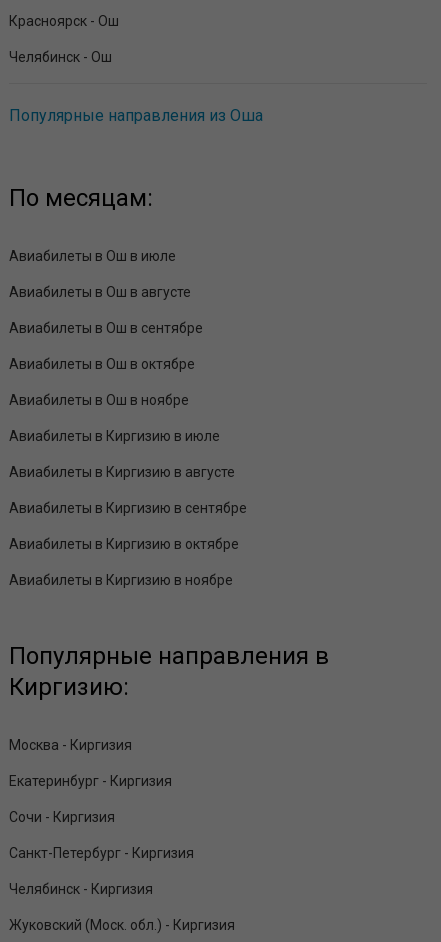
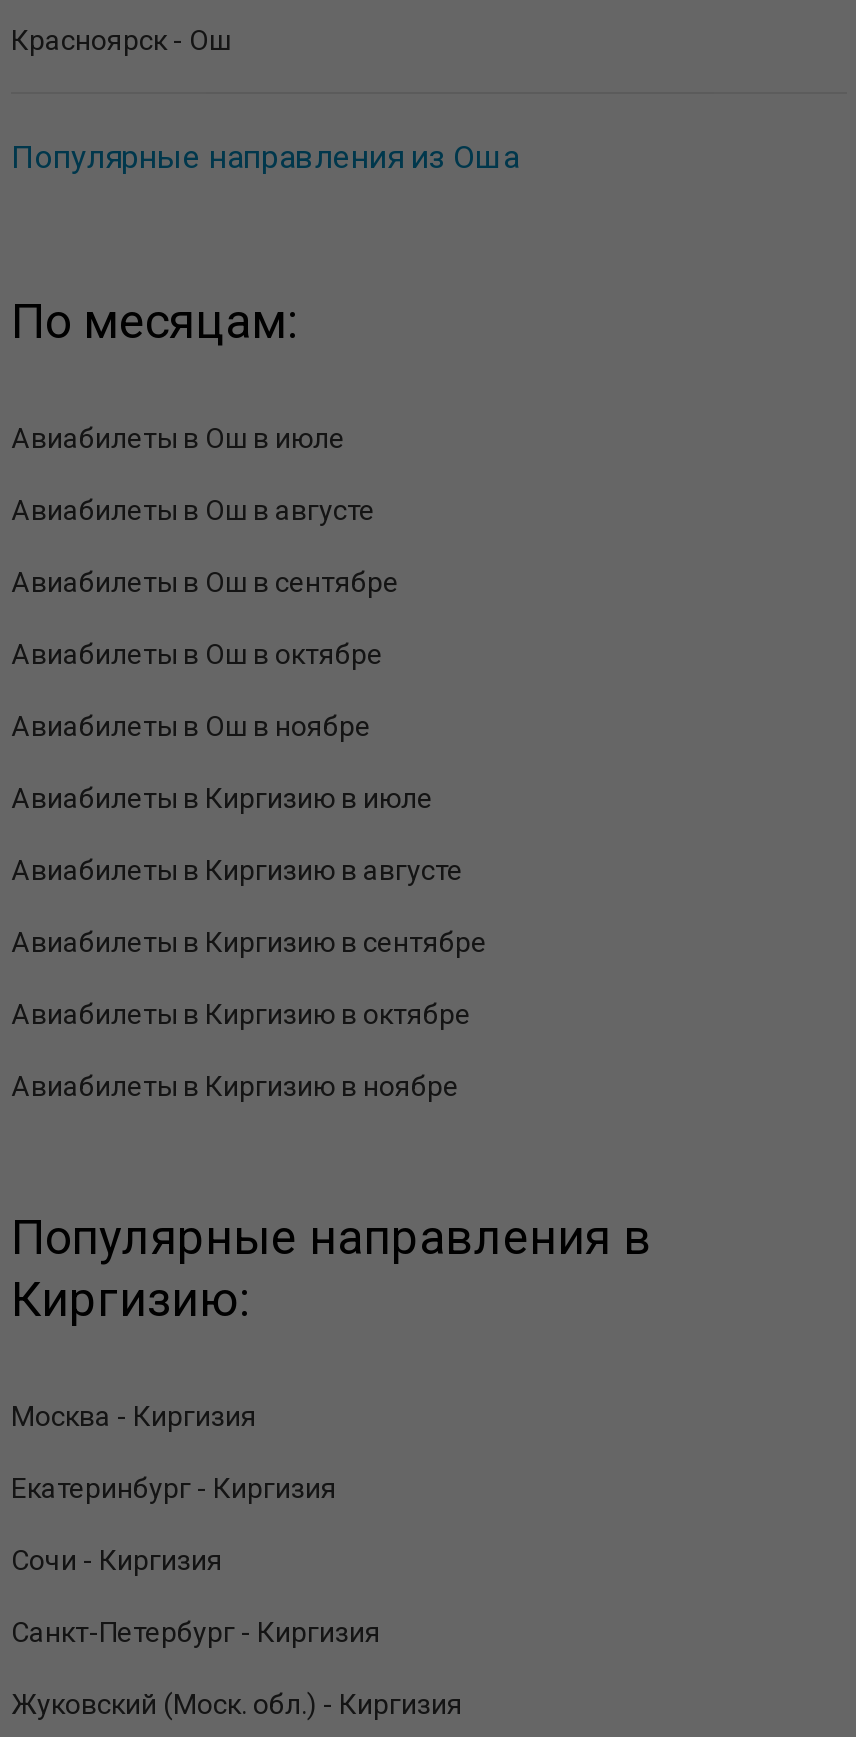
[9,49,112,65] Челябинск - Ош -> none
[9,881,153,897] Челябинск - Киргизия -> none

